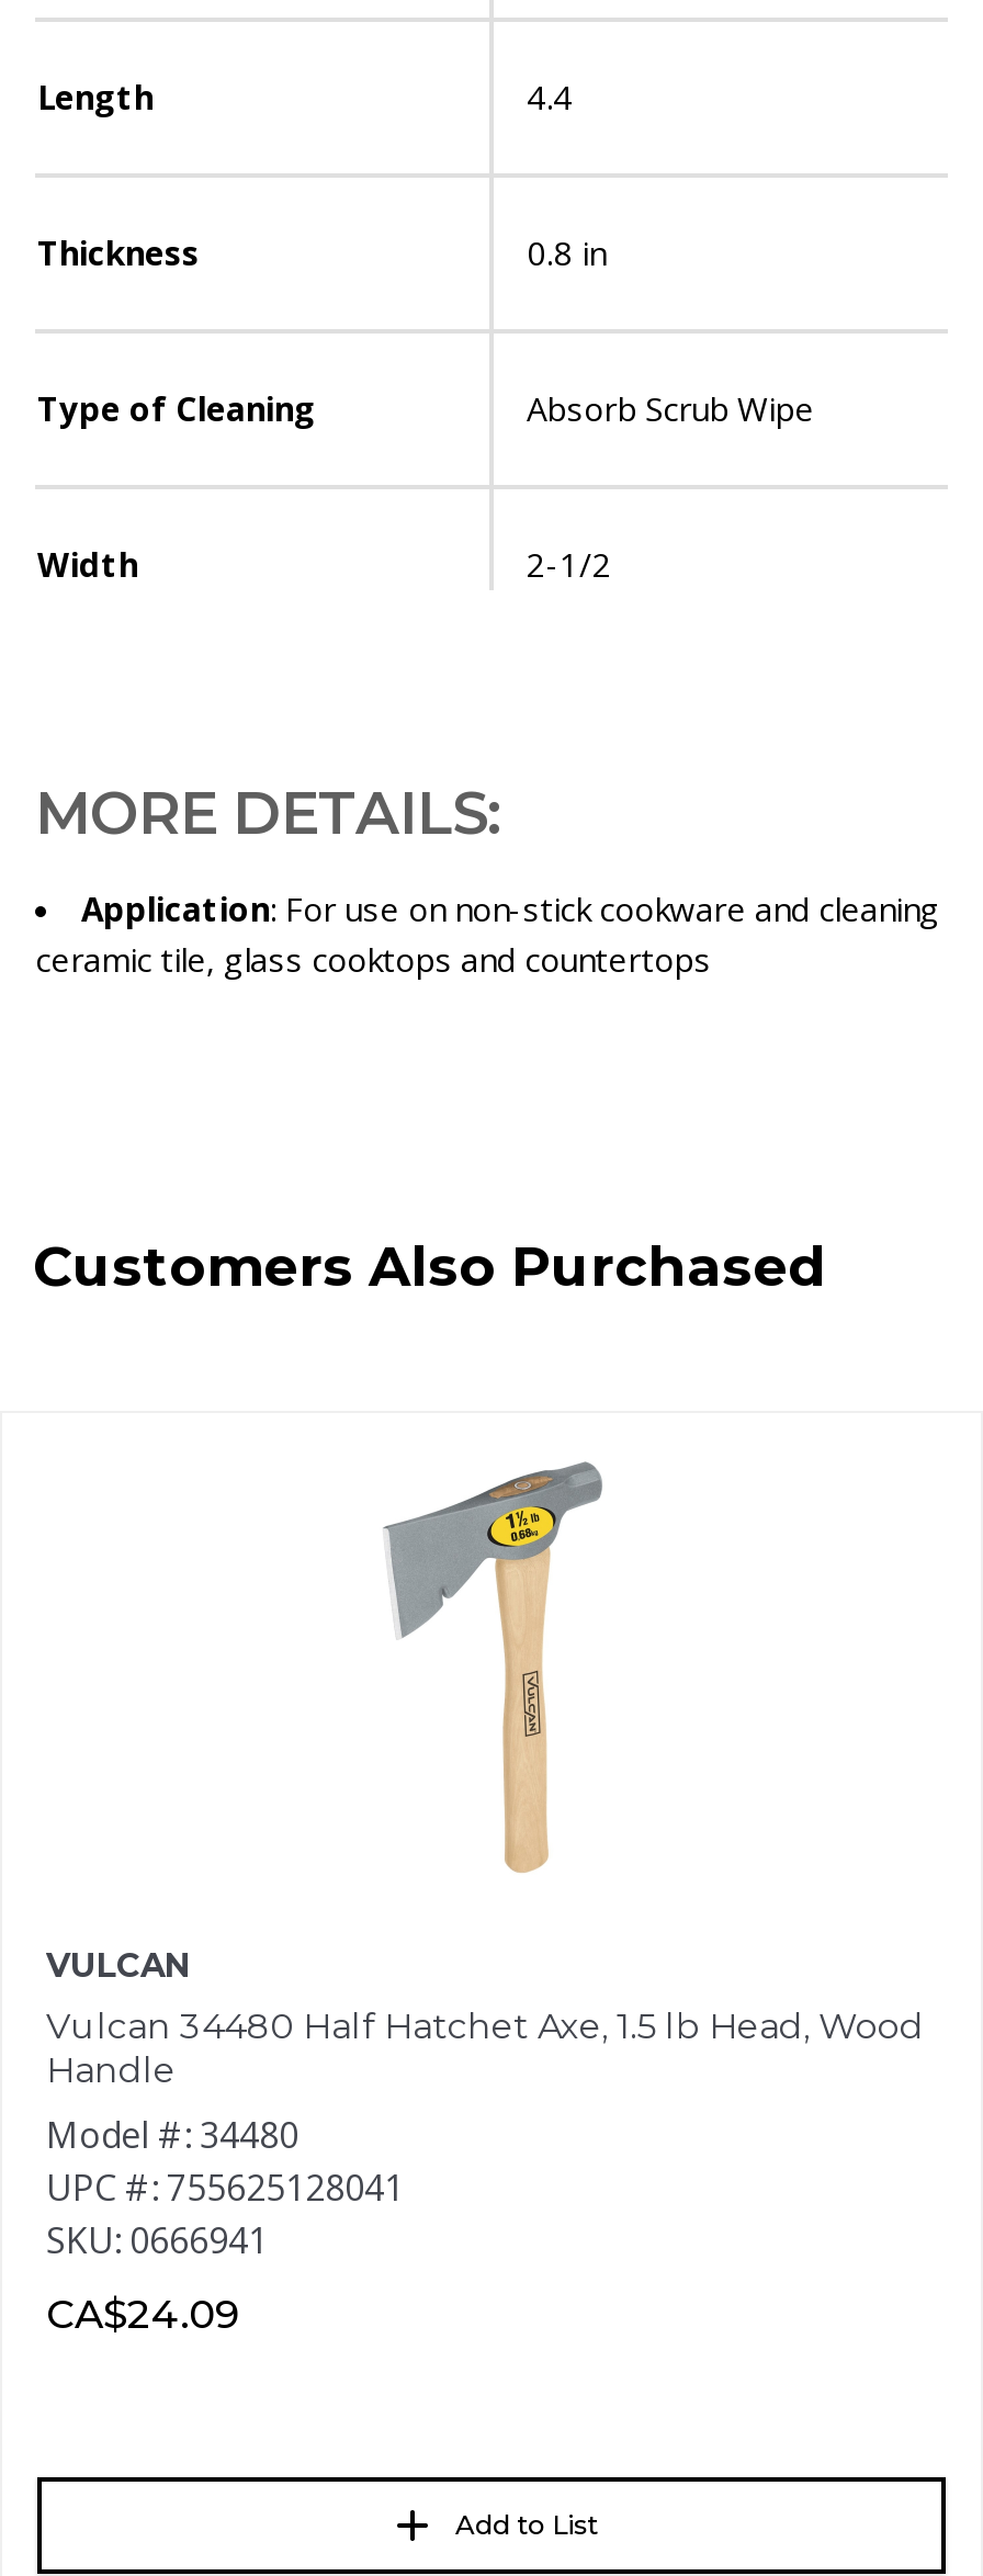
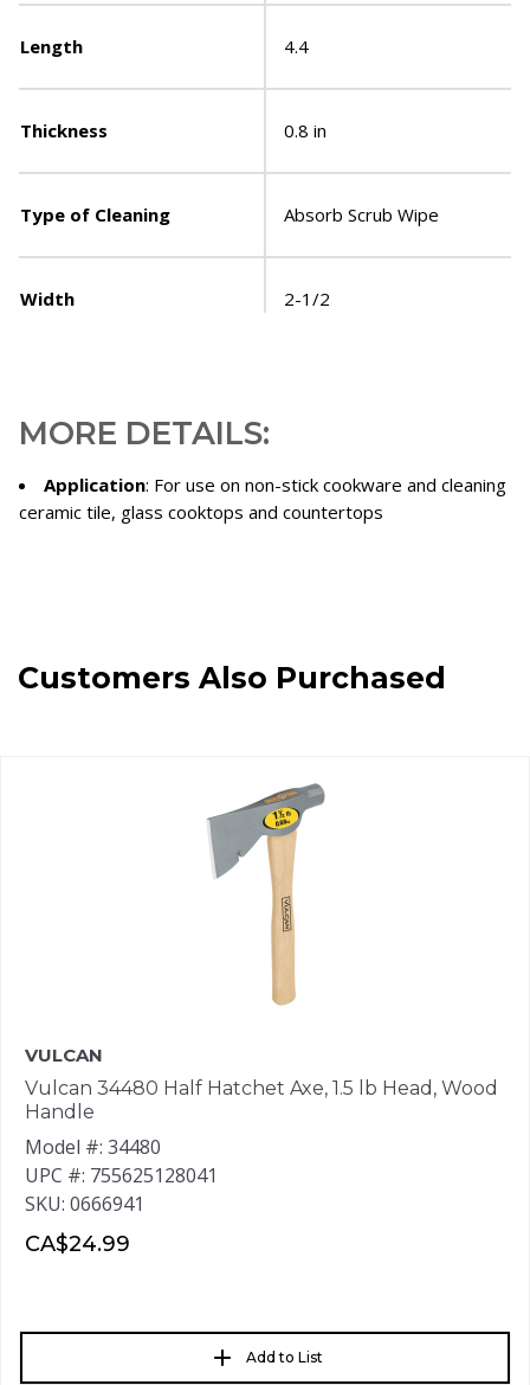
[46,2290,241,2338] CA$24.09 -> [25,1230,130,1256] CA$24.99

